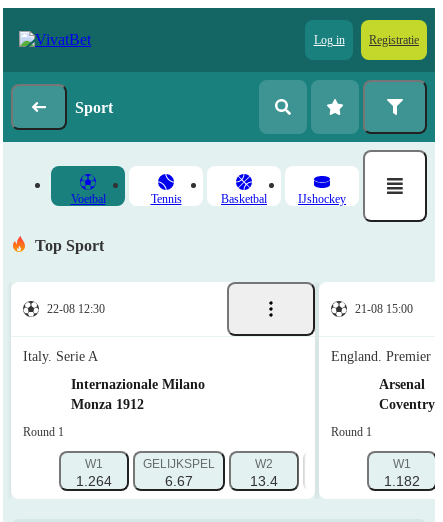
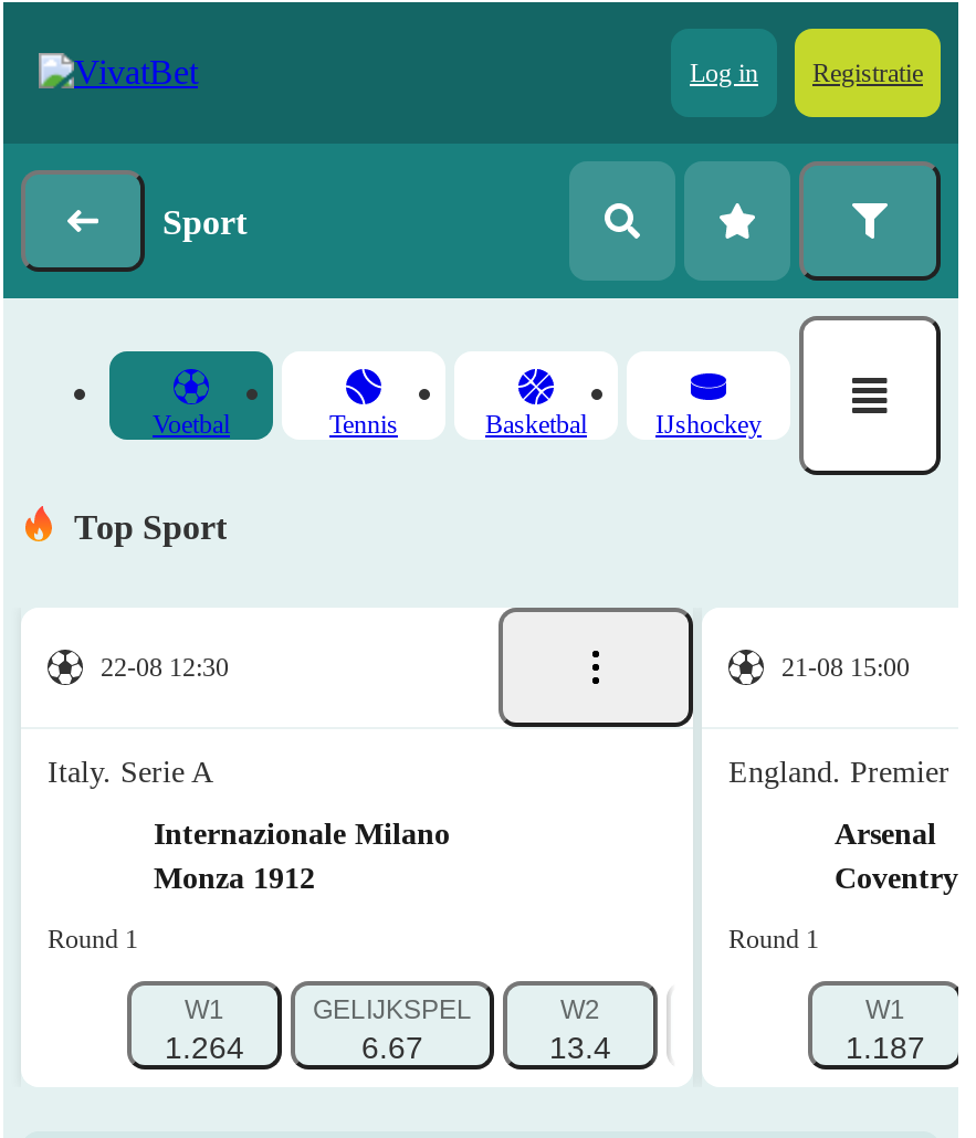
[384,473,420,489] 1.182 -> [846,1030,925,1065] 1.187

